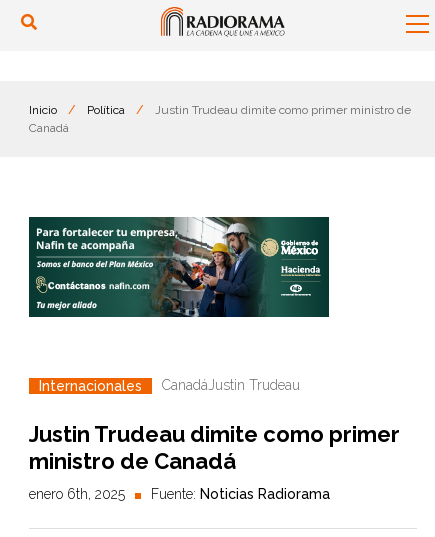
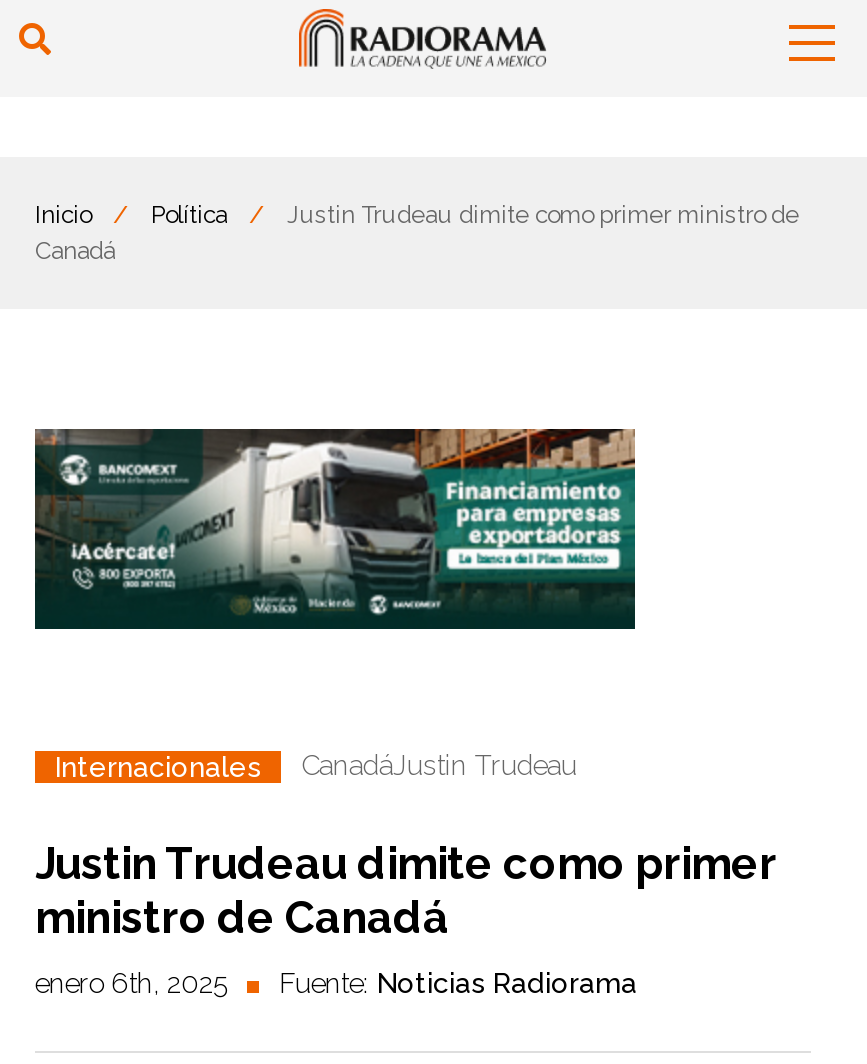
[28,216,330,317] [image] -> [33,427,637,629] [image]

